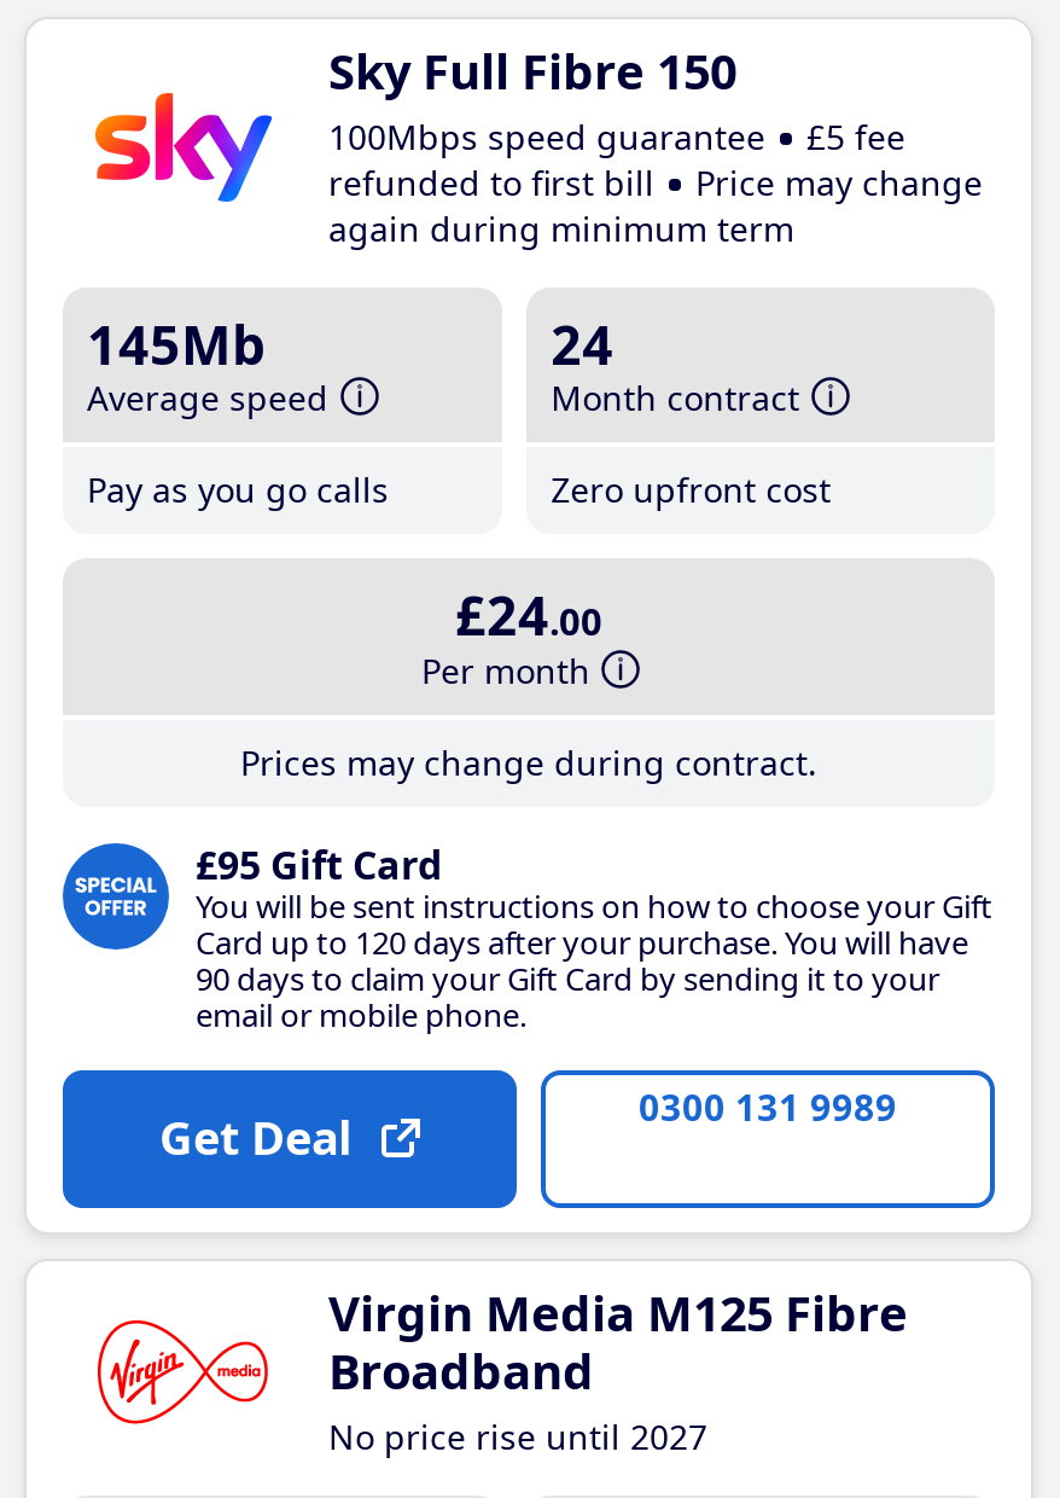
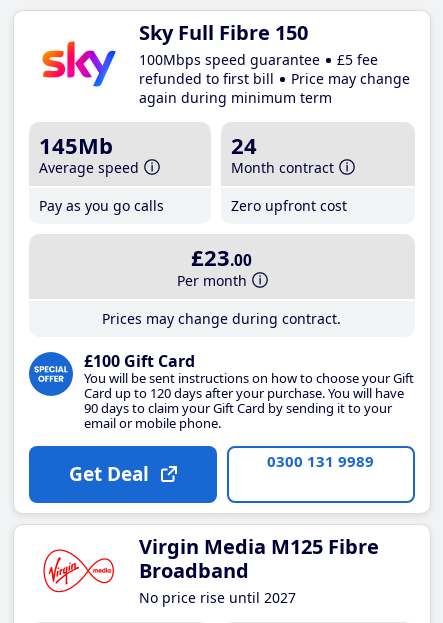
[455,577,602,650] £24.00 -> [191,242,252,272] £23.00
[196,837,442,890] £95 Gift Card -> [84,349,195,371] £100 Gift Card

